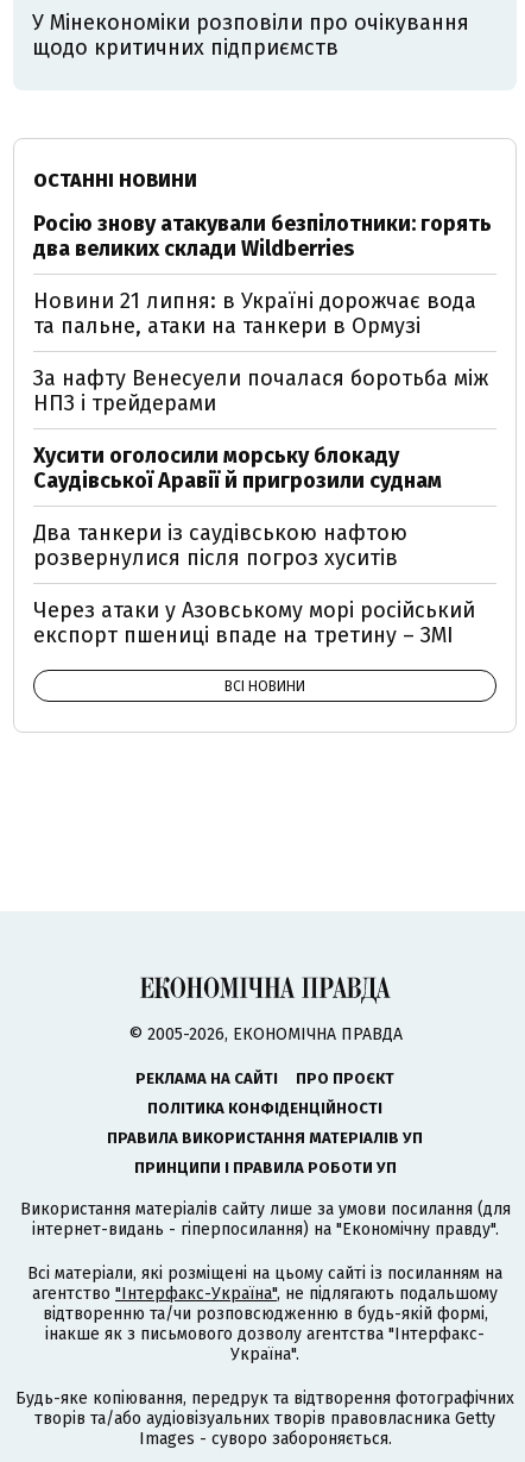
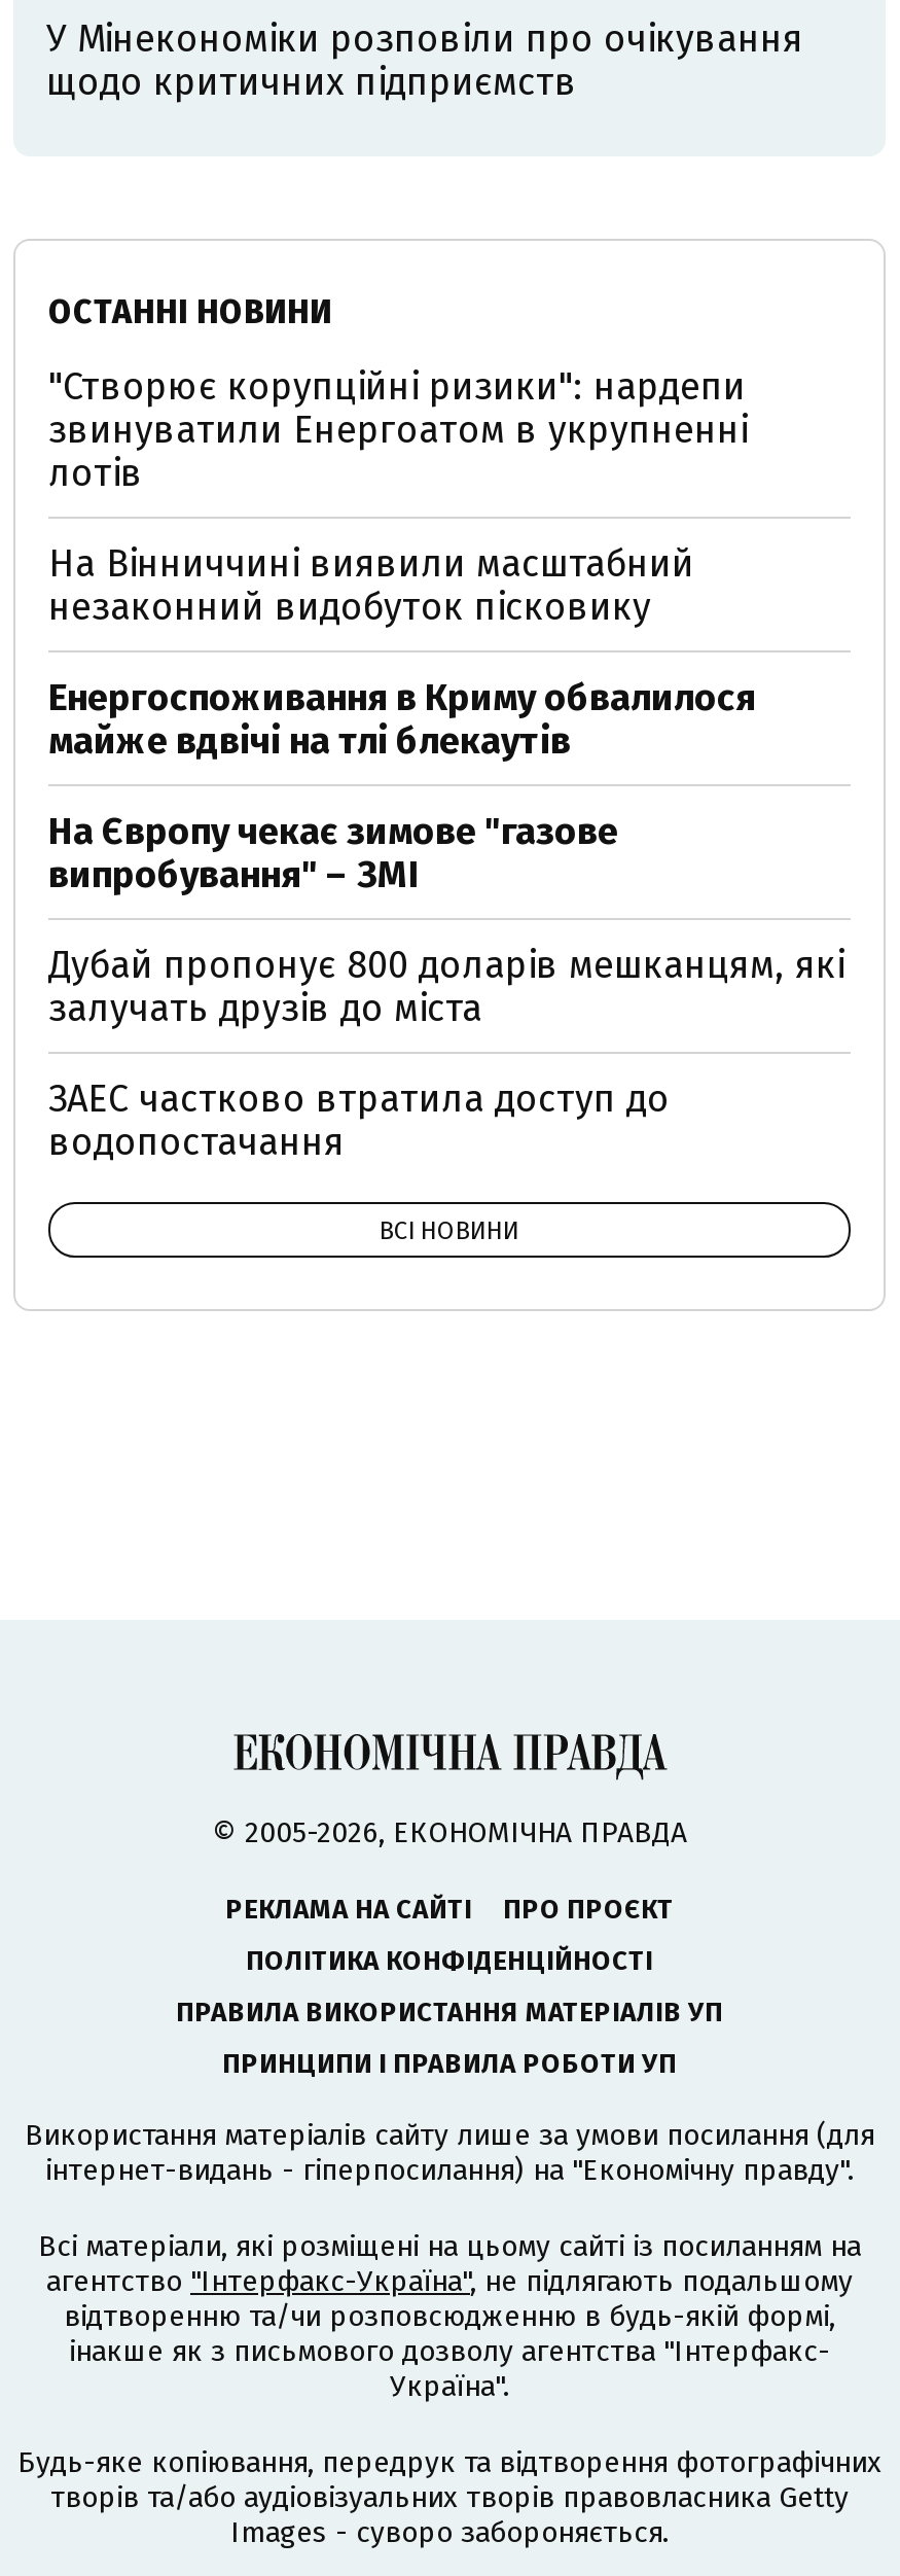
[33,211,492,262] Росію знову атакували безпілотники: горять | два великих склади Wildberries -> [48,364,748,496] "Створює корупційні ризики": нардепи | звинуватили Енергоатом в укрупненні | лотів
[33,288,476,339] Новини 21 липня: в Україні дорожчає вода | та пальне, атаки на танкери в Ормузі -> [48,541,694,630] На Вінниччині виявили масштабний | незаконний видобуток пісковику
[33,365,488,416] За нафту Венесуели почалася боротьба між | НПЗ і трейдерами -> [48,675,756,764] Енергоспоживання в Криму обвалилося | майже вдвічі на тлі блекаутів
[33,443,442,494] Хусити оголосили морську блокаду | Саудівської Аравії й пригрозили суднам -> [48,809,618,897] На Європу чекає зимове "газове | випробування" – ЗМІ
[33,520,407,571] Два танкери із саудівською нафтою | розвернулися після погроз хуситів -> [48,943,844,1031] Дубай пропонує 800 доларів мешканцям, які | залучать друзів до міста
[33,597,475,648] Через атаки у Азовському морі російський | експорт пшениці впаде на третину – ЗМІ -> [48,1077,670,1165] ЗАЕС частково втратила доступ до | водопостачання

